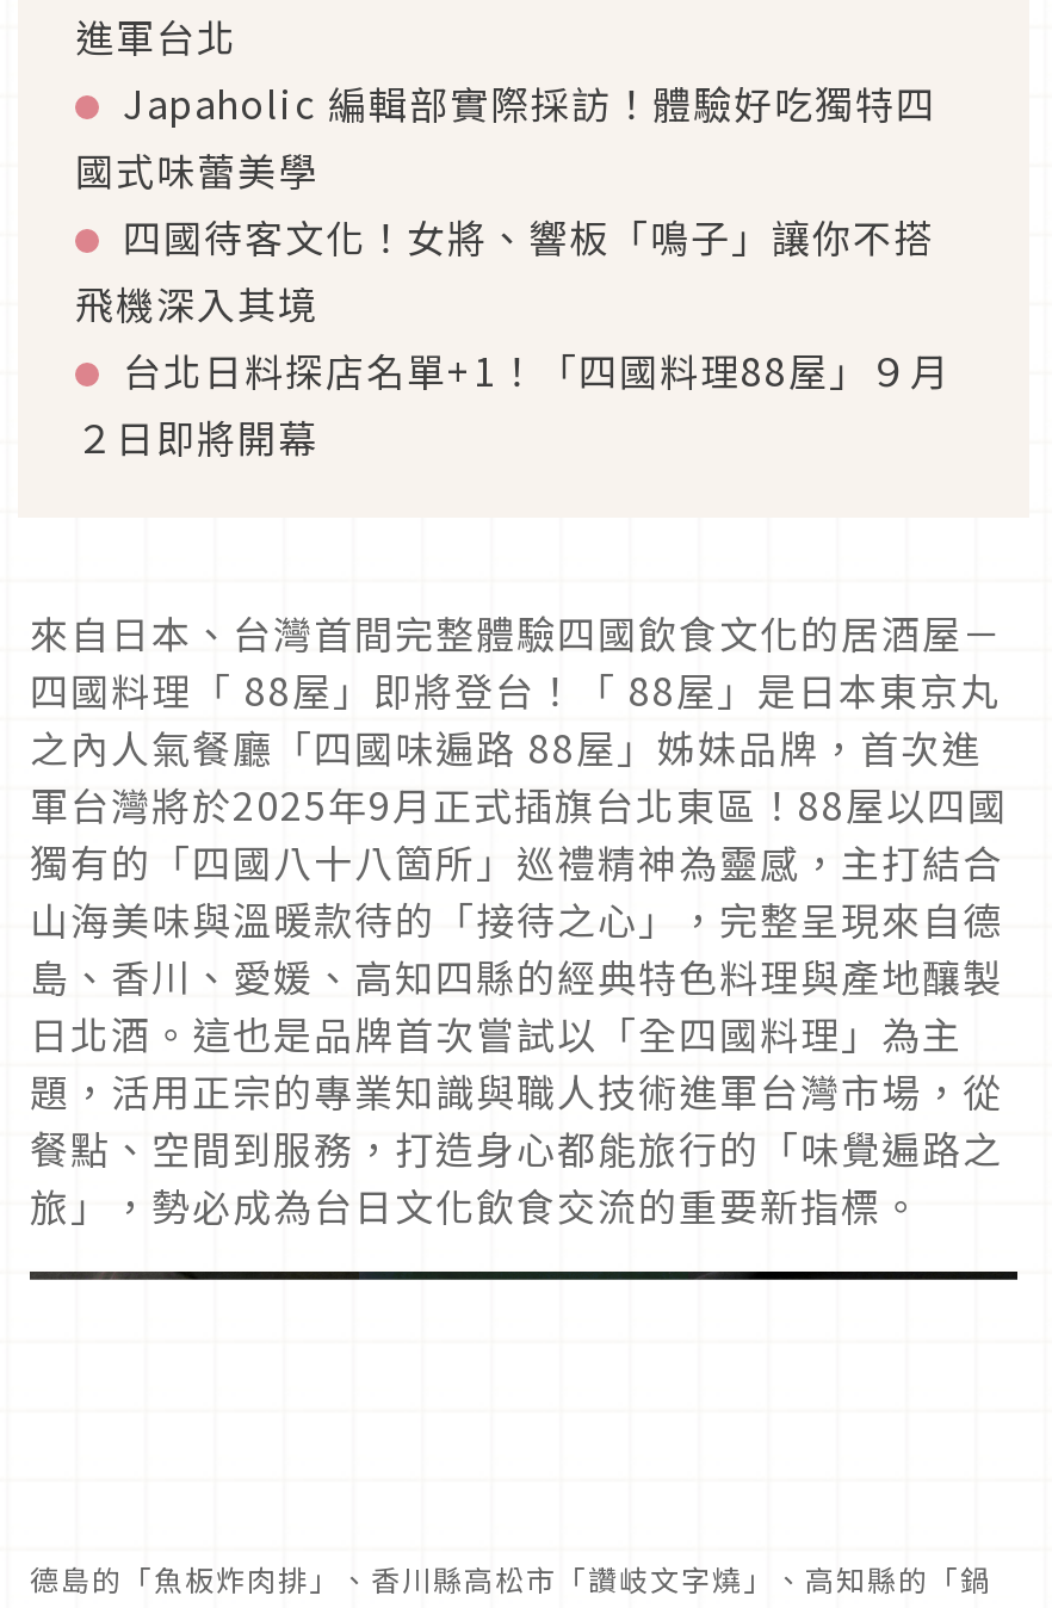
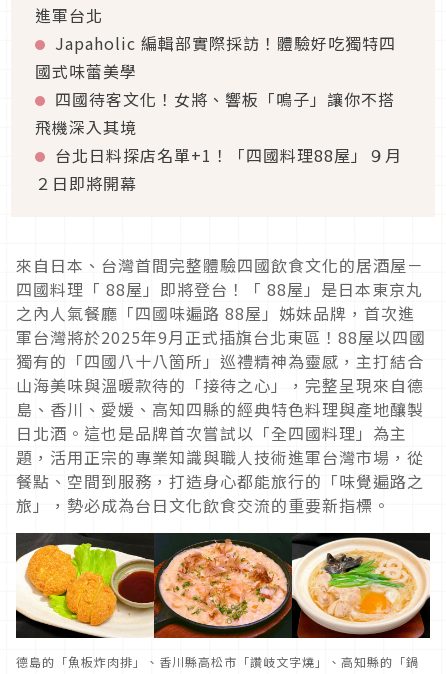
none -> [15,536,431,639] [image]

